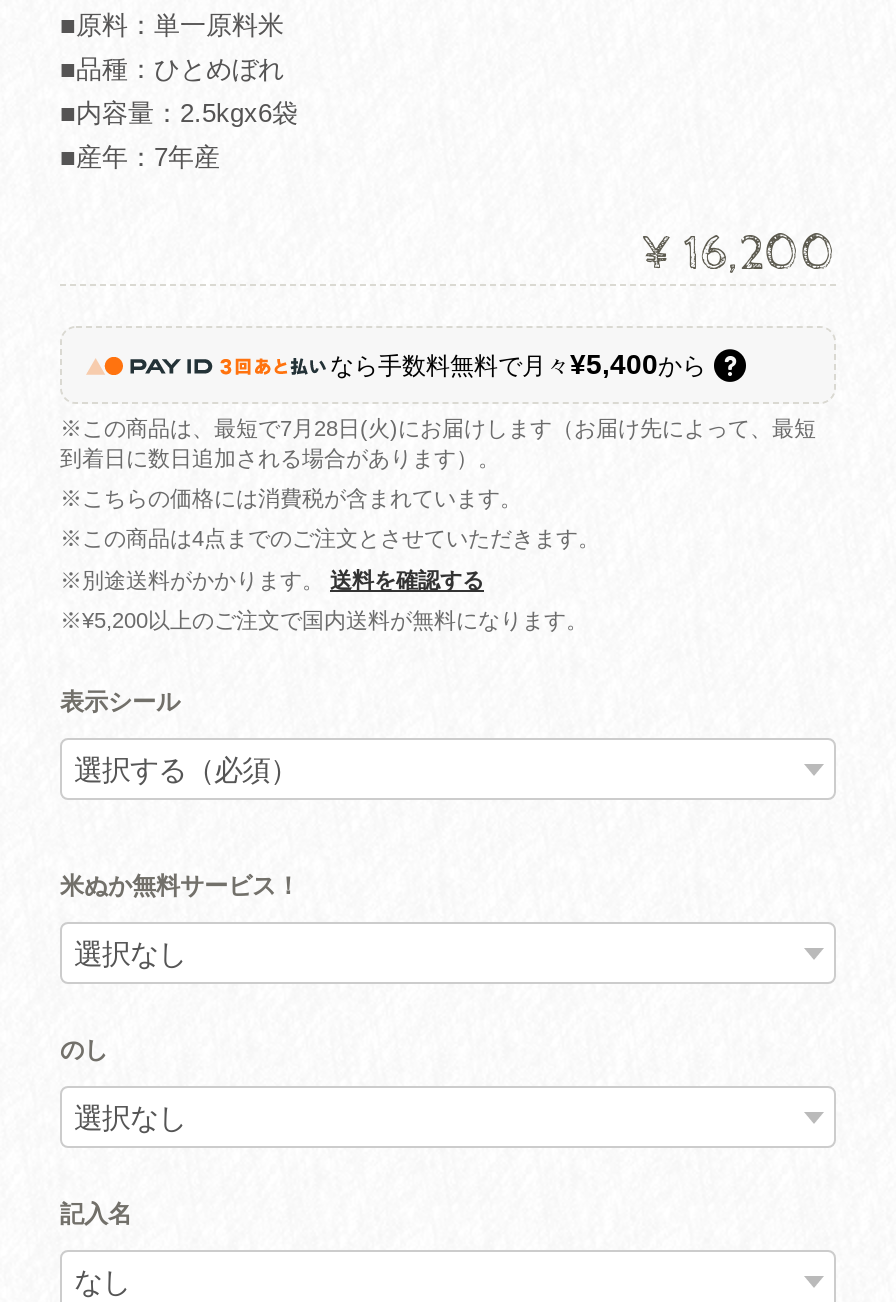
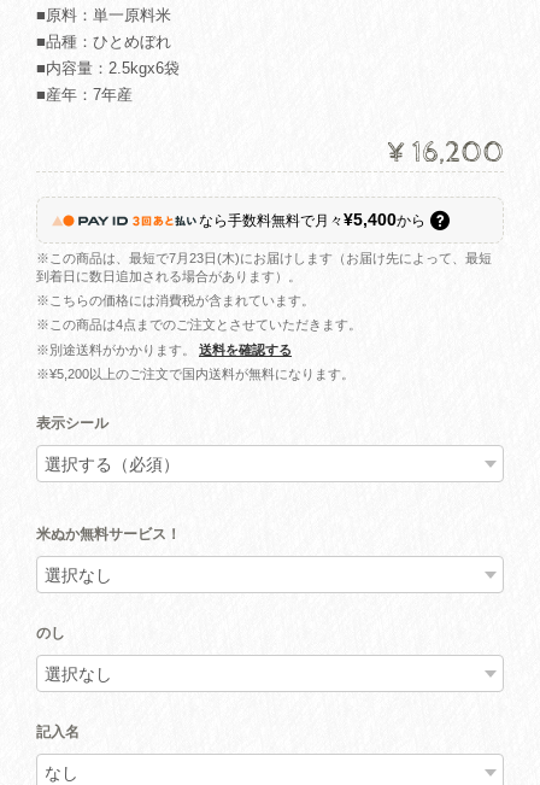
[60,416,816,440] ※この商品は、最短で7月28日(火)にお届けします（お届け先によって、最短 -> [36,251,492,265] ※この商品は、最短で7月23日(木)にお届けします（お届け先によって、最短

